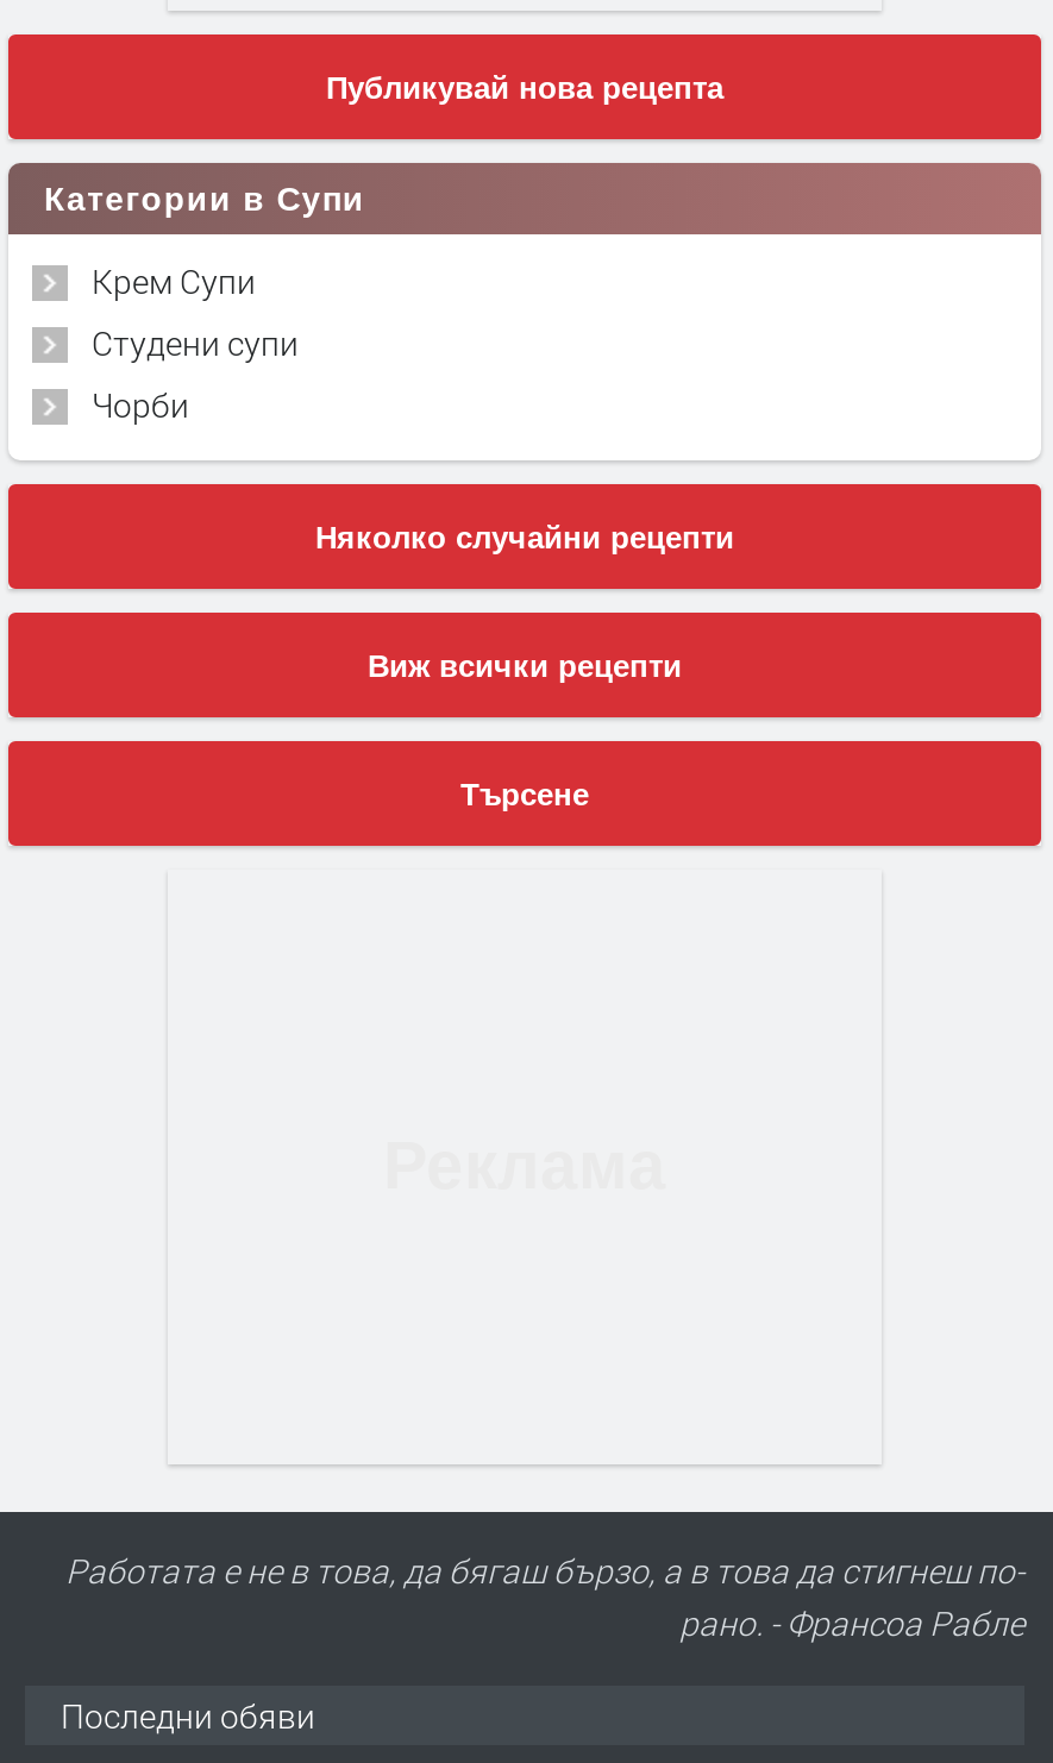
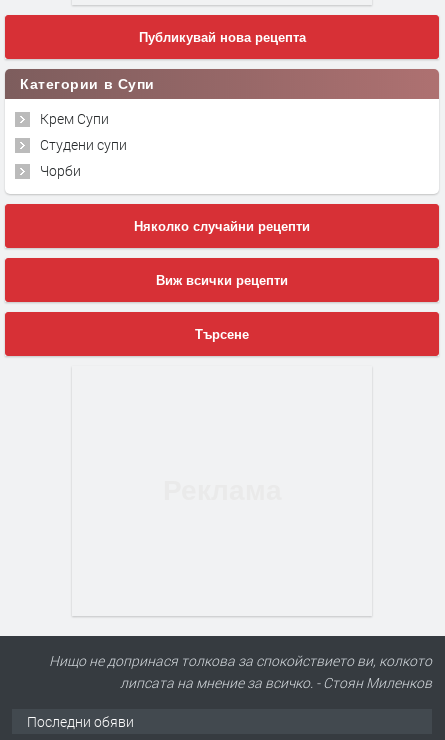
[65,1548,1024,1646] Работата е не в това, да бягаш бързо, а в това да стигнеш по- | рано. - Франсоа Рабле -> [49,651,432,692] Нищо не допринася толкова за спокойствието ви, колкото | липсата на мнение за всичко. - Стоян Миленков

